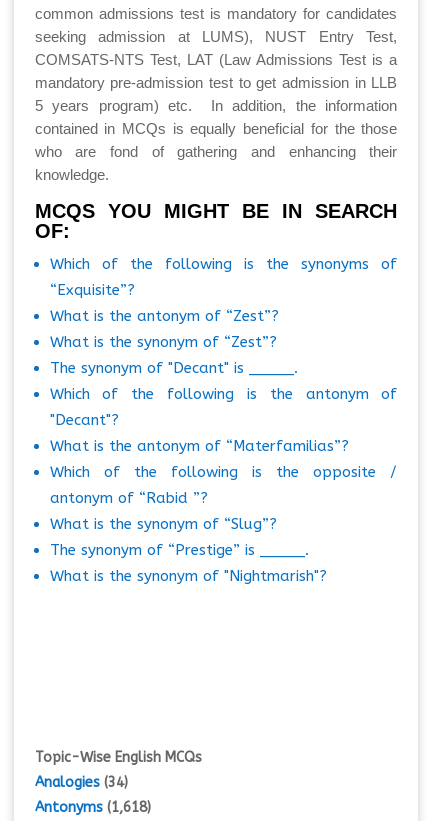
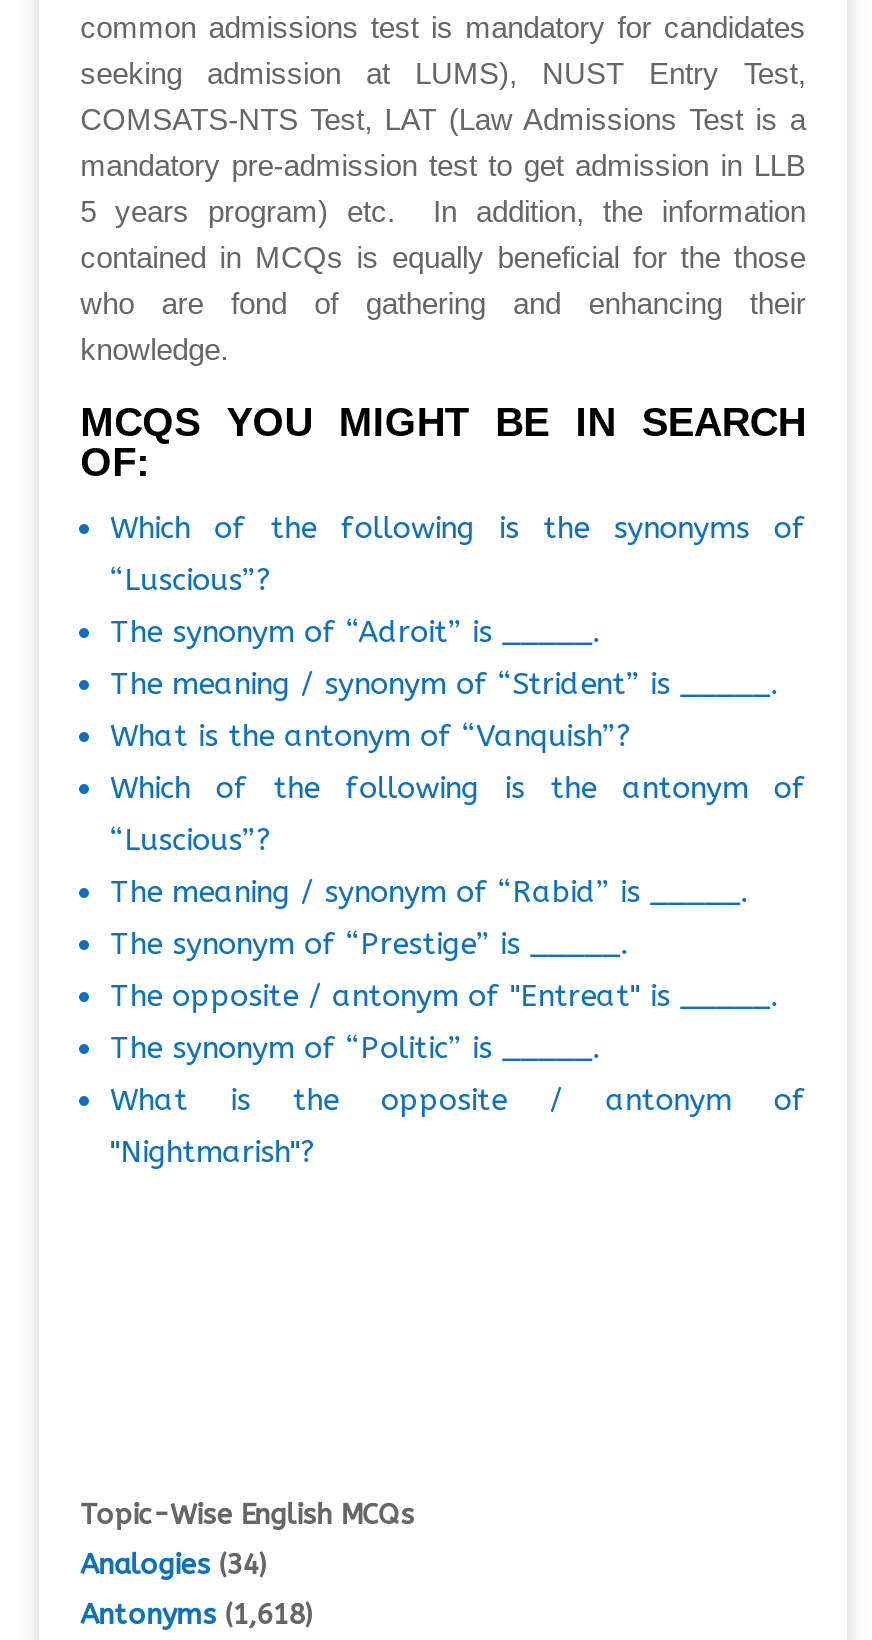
[50,280,298,376] “Exquisite”? | What is the antonym of “Zest”? | What is the synonym of “Zest”? | The synonym of "Decant" is _____. -> [110,561,778,753] “Luscious”? | The synonym of “Adroit” is _____. | The meaning / synonym of “Strident” is _____. | What is the antonym of “Vanquish”?
[50,410,397,532] "Decant"? | What is the antonym of “Materfamilias”? | Which of the following is the opposite / | antonym of “Rabid ”? | What is the synonym of “Slug”? -> [110,821,748,909] “Luscious”? | The meaning / synonym of “Rabid” is _____.
moved [50,540,309,558] -> [110,925,628,961]: The synonym of “Prestige” is _____.
[50,566,327,584] What is the synonym of "Nightmarish"? -> [110,977,806,1169] The opposite / antonym of "Entreat" is _____. | The synonym of “Politic” is _____. | What is the opposite / antonym of | "Nightmarish"?

